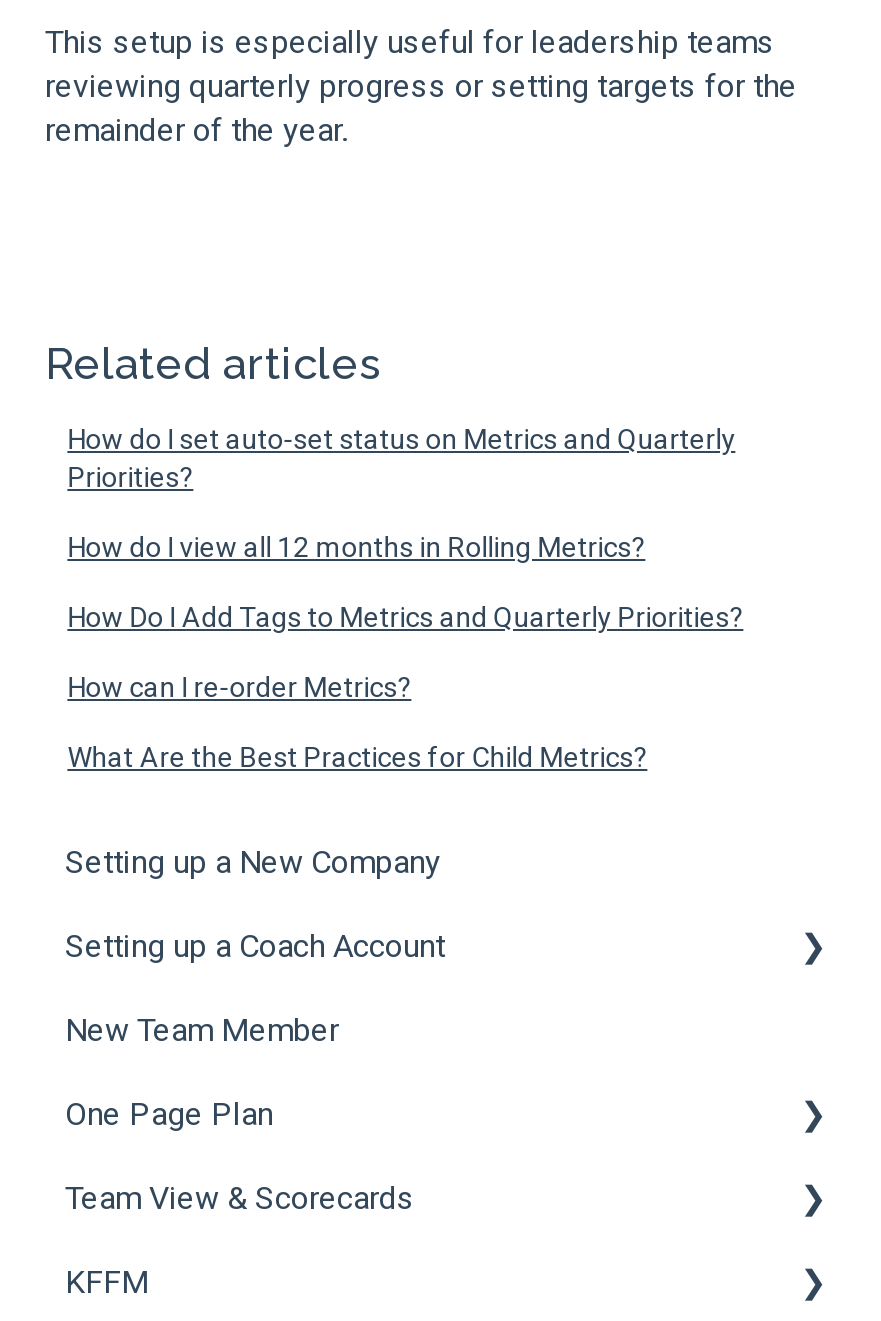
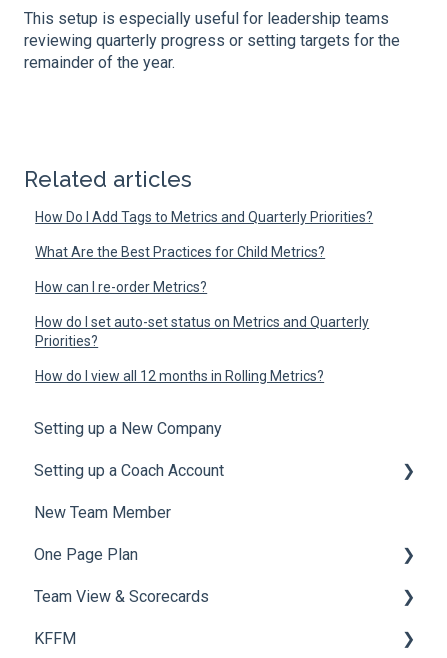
moved [67,423,735,563] -> [35,314,369,384]: How do I set auto-set status on Metrics and Quarterly | Priorities? | How do I view all 12 months in Rolling Metrics?
moved [67,601,743,773] -> [35,209,373,295]: How Do I Add Tags to Metrics and Quarterly Priorities? | What Are the Best Practices for Child Metrics? | How can I re-order Metrics?

